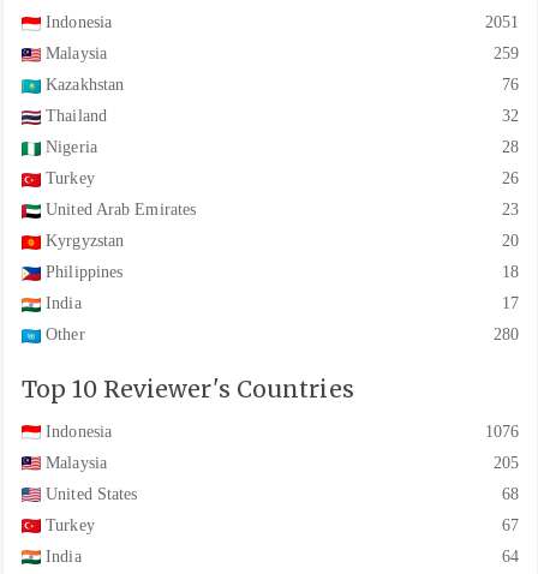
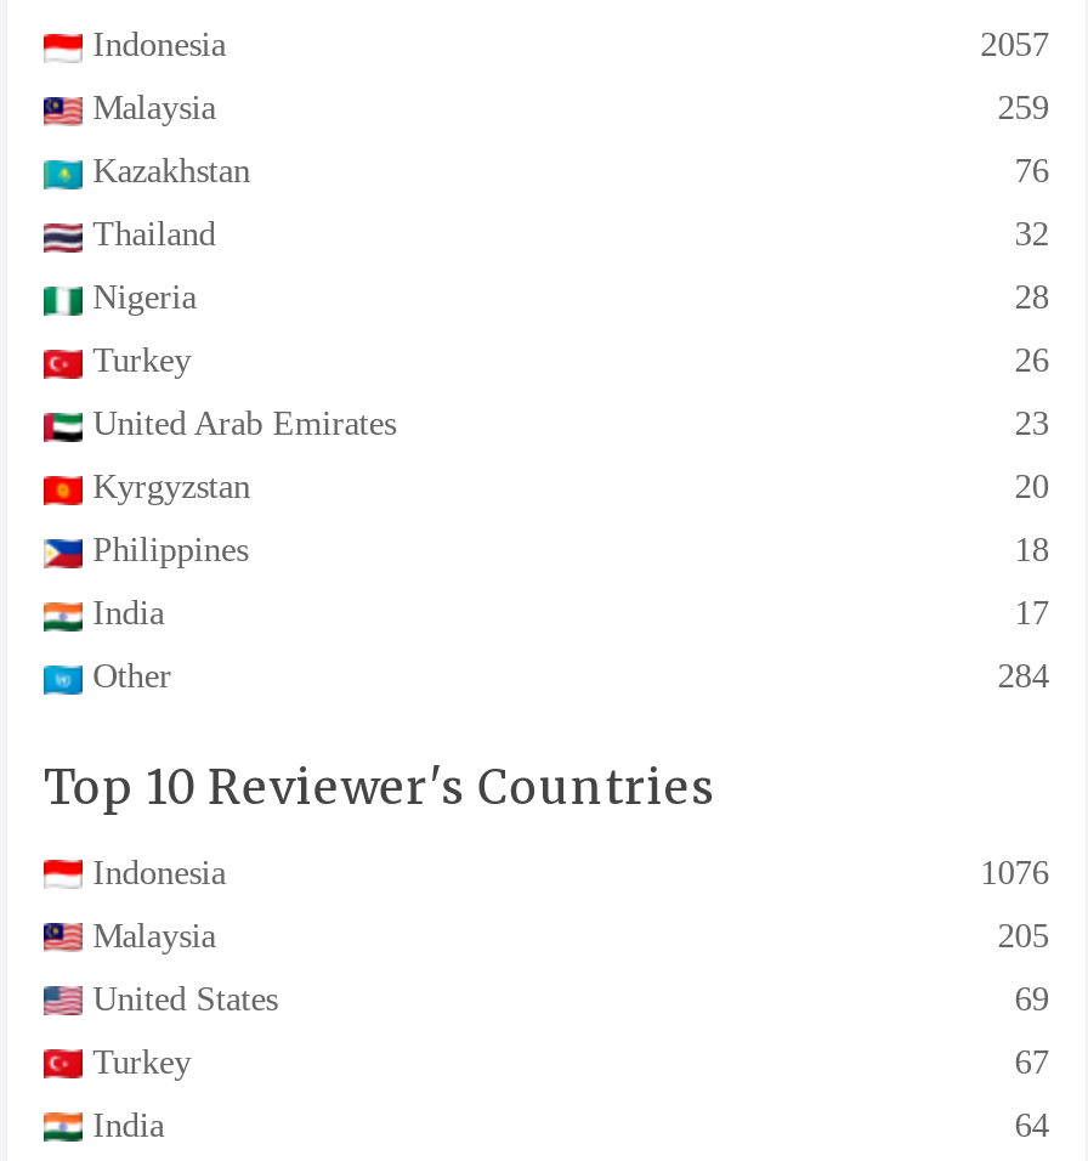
[485,12,519,31] 2051 -> [980,24,1049,63] 2057
[493,324,519,343] 280 -> [997,656,1049,695] 284
[502,483,519,503] 68 -> [1015,978,1049,1016] 69

